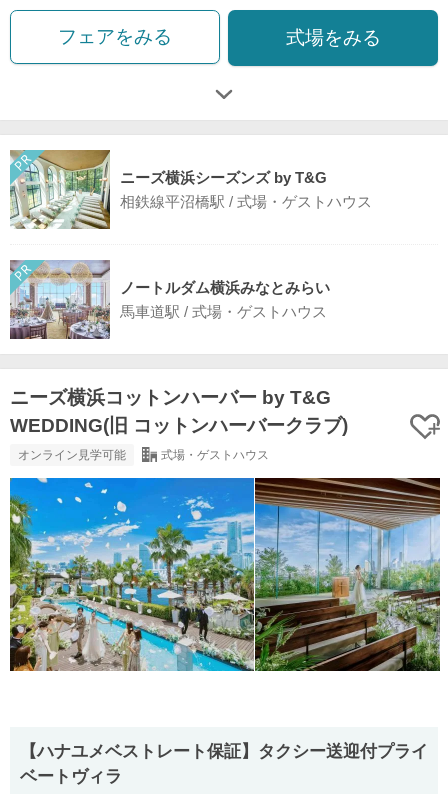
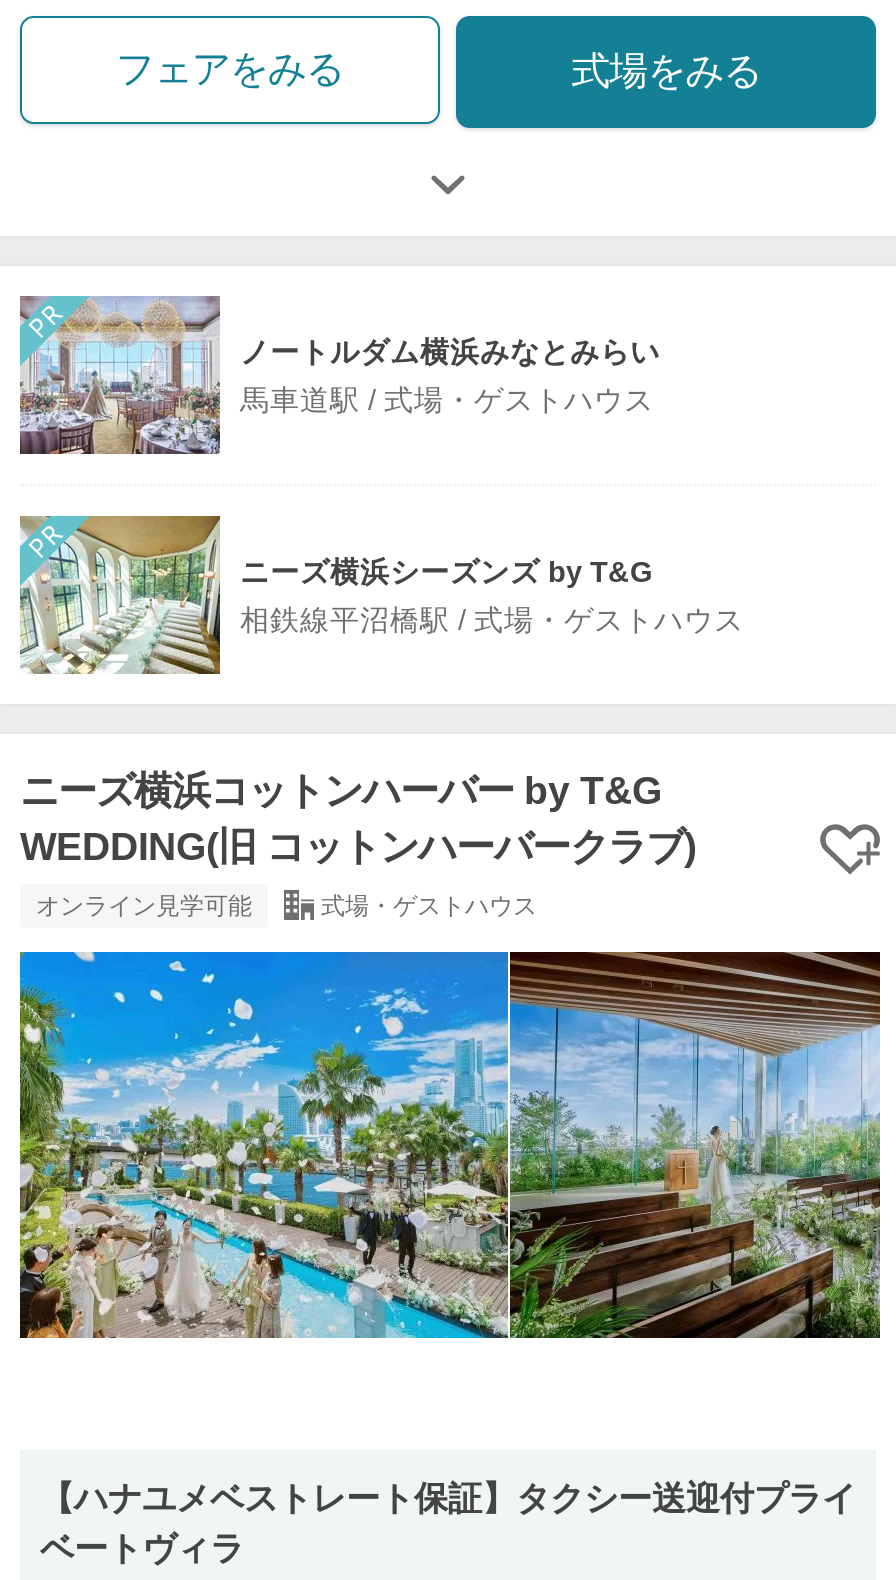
moved [8,150,372,231] -> [16,516,744,678]: [image] | ニーズ横浜シーズンズ by T&G | 相鉄線平沼橋駅 / 式場・ゲストハウス
moved [9,260,330,340] -> [18,296,660,456]: [image] | ノートルダム横浜みなとみらい | 馬車道駅 / 式場・ゲストハウス

